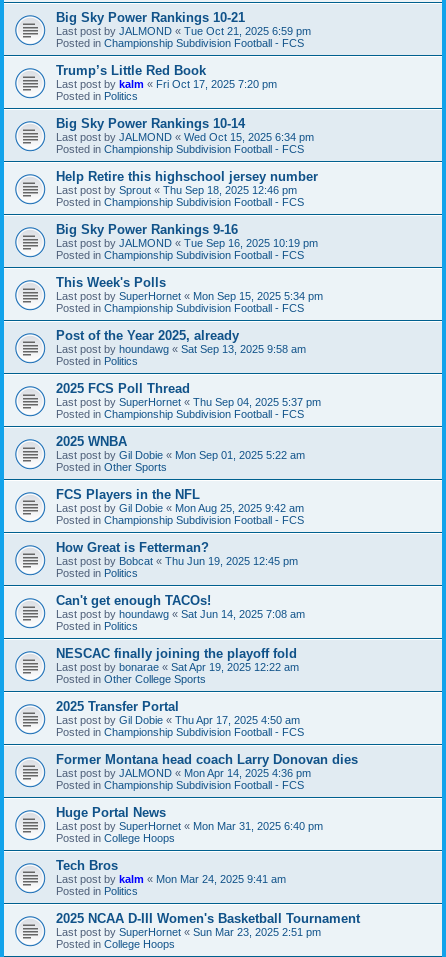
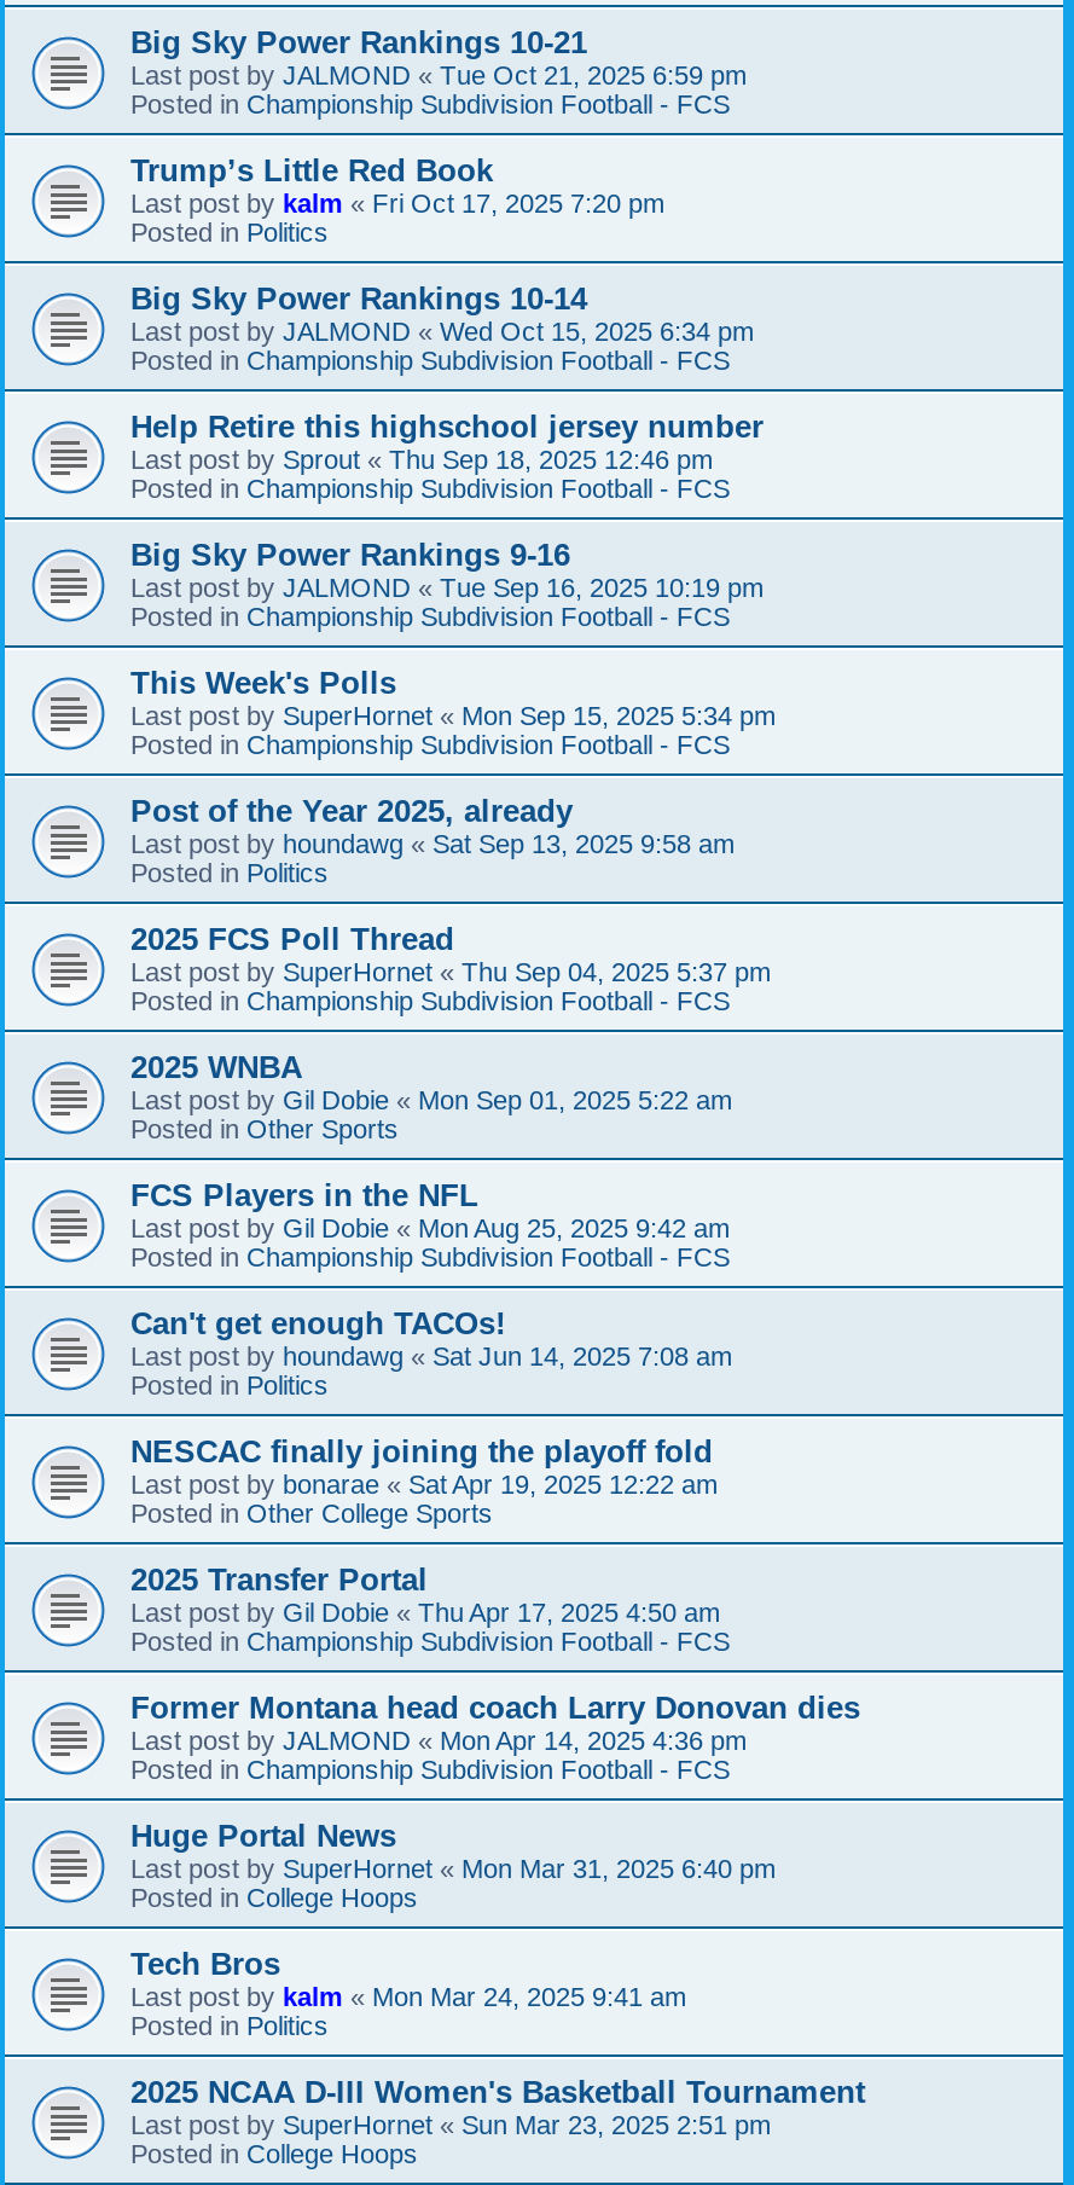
[56,539,298,578] How Great is Fetterman? | Last post by Bobcat «Thu Jun 19, 2025 12:45 pm | Posted in Politics -> none

